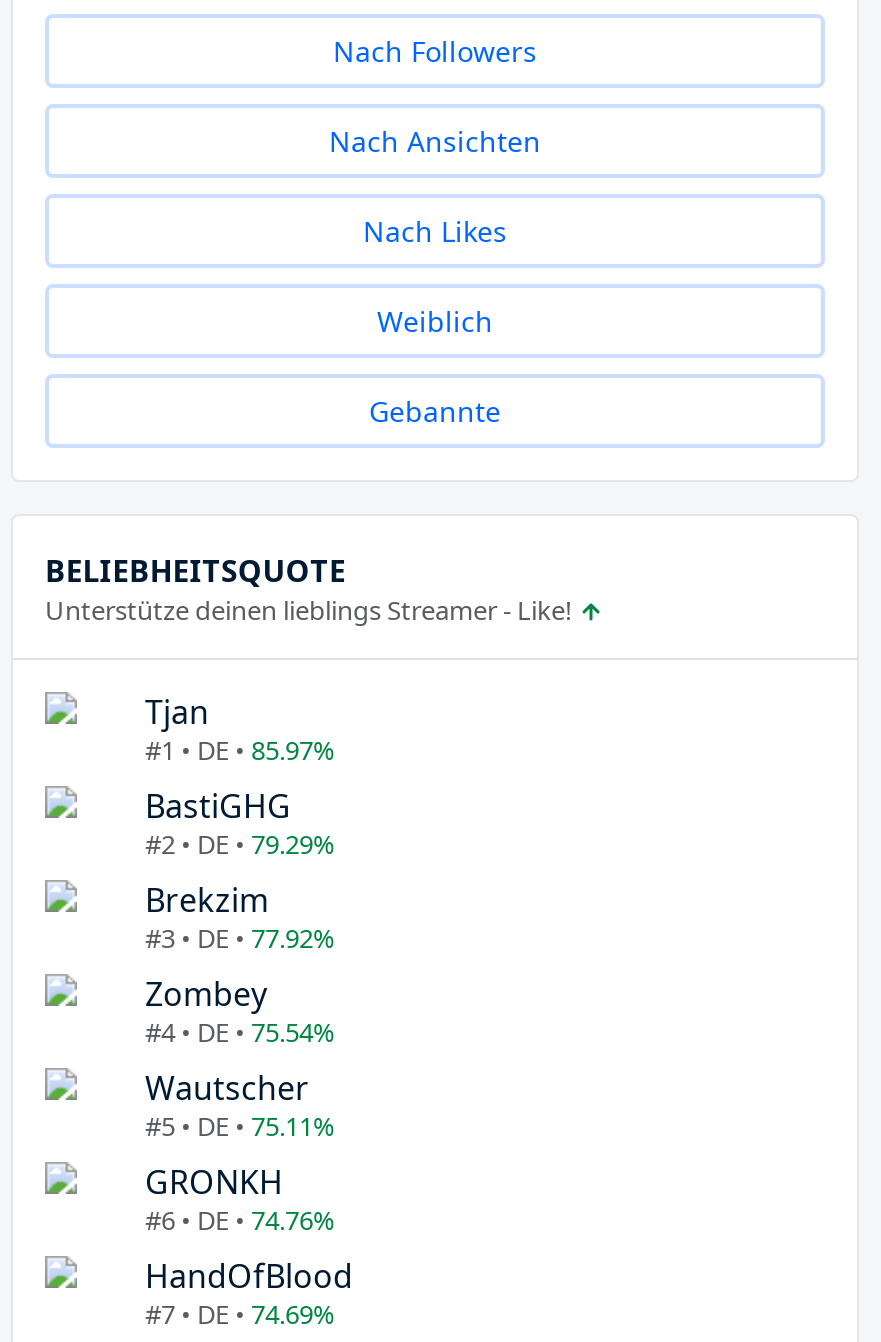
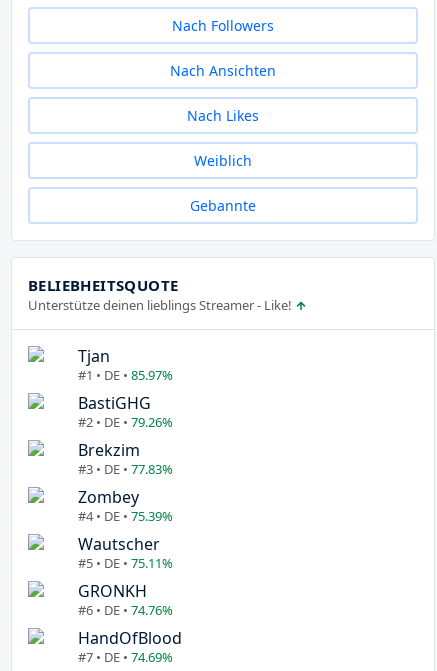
[145,826,335,862] #2 • DE • 79.29% -> [78,413,173,431] #2 • DE • 79.26%
[145,920,335,956] #3 • DE • 77.92% -> [78,460,173,478] #3 • DE • 77.83%
[145,1014,335,1050] #4 • DE • 75.54% -> [78,507,173,525] #4 • DE • 75.39%

